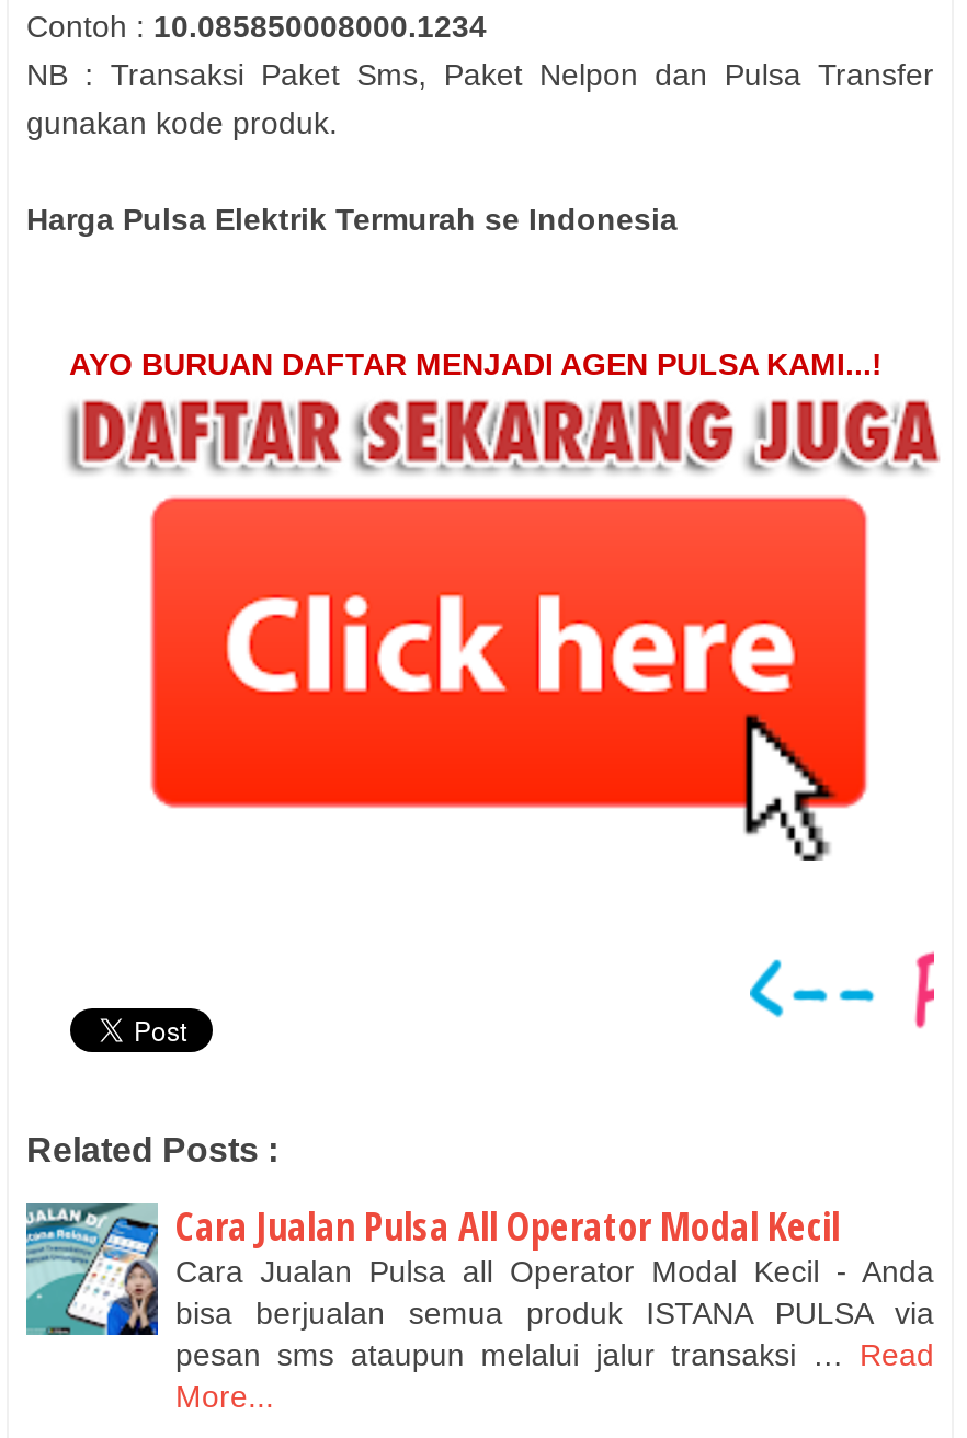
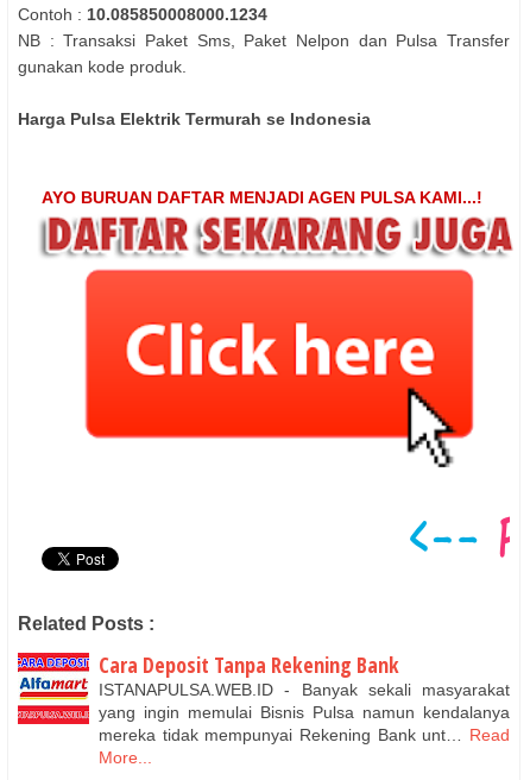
[24,1198,934,1371] [image] | Cara Jualan Pulsa All Operator Modal Kecil | Cara Jualan Pulsa all Operator Modal Kecil - Anda | bisa berjualan semua produk ISTANA PULSA via | pesan sms ataupun melalui jalur transaksi … Read -> [17,650,510,744] [image] | Cara Deposit Tanpa Rekening Bank | ISTANAPULSA.WEB.ID - Banyak sekali masyarakat | yang ingin memulai Bisnis Pulsa namun kendalanya | mereka tidak mempunyai Rekening Bank unt… Read

